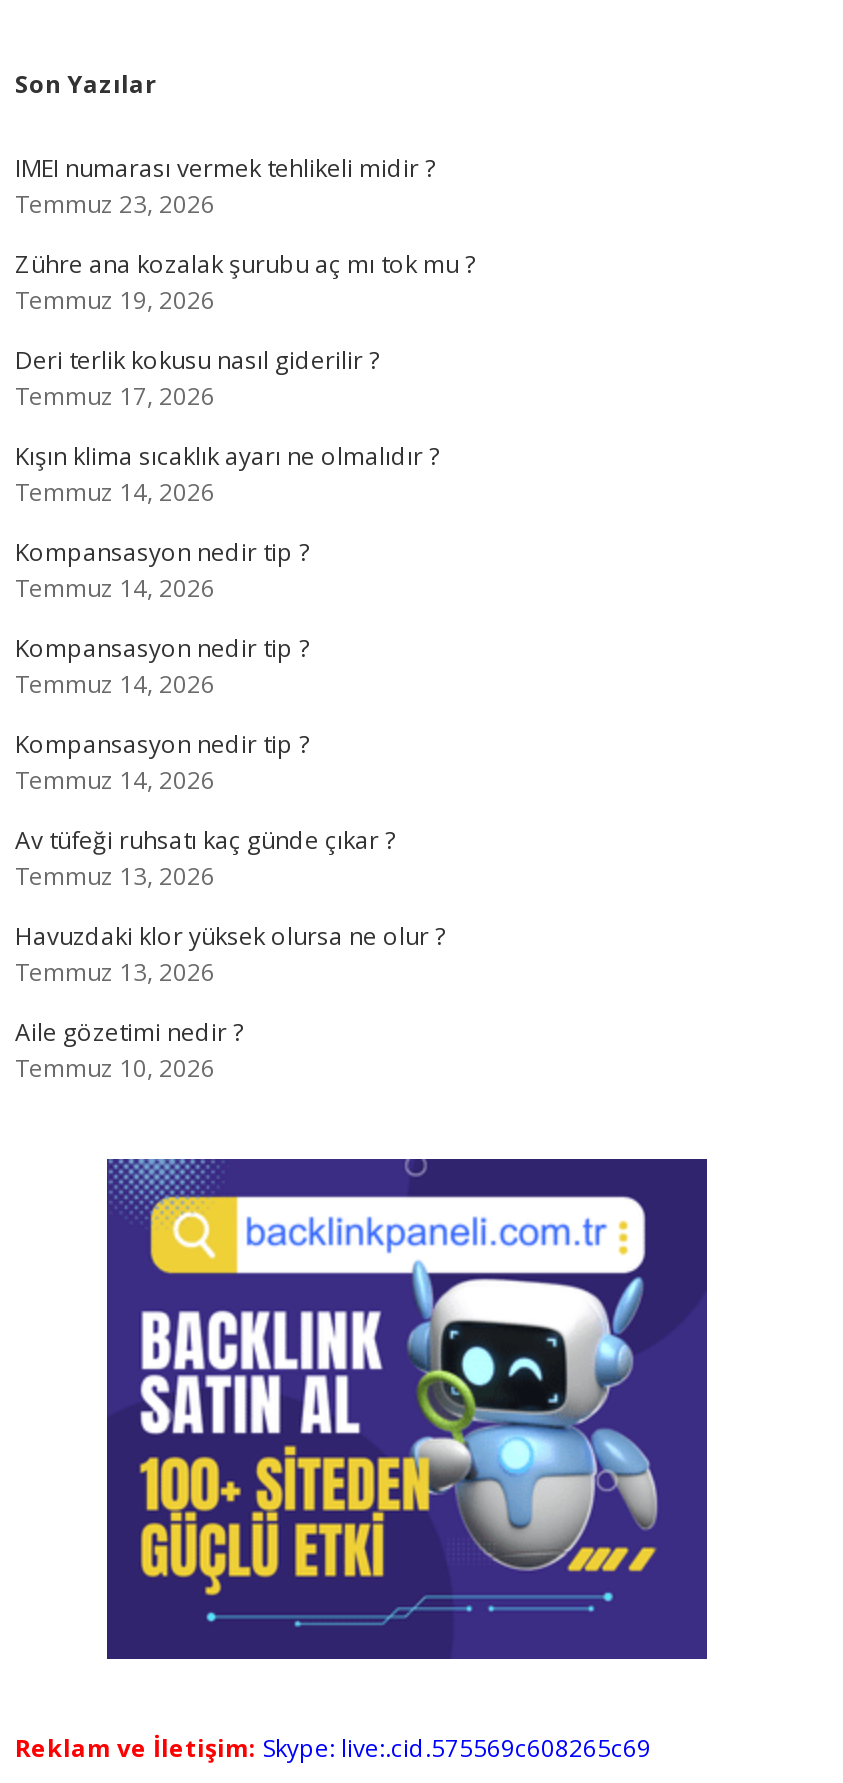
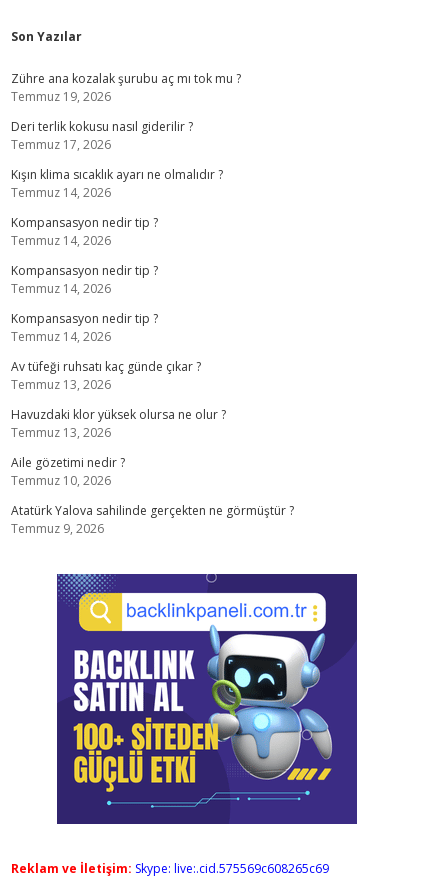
[15,151,435,221] IMEI numarası vermek tehlikeli midir ? | Temmuz 23, 2026 -> none
moved [15,247,475,1085] -> [11,70,241,489]: Zühre ana kozalak şurubu aç mı tok mu ? | Temmuz 19, 2026 | Deri terlik kokusu nasıl giderilir ? | ... | Aile gözetimi nedir ? | Temmuz 10, 2026
none -> [11,502,294,537] Atatürk Yalova sahilinde gerçekten ne görmüştür ? | Temmuz 9, 2026

